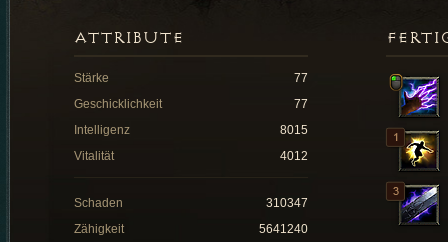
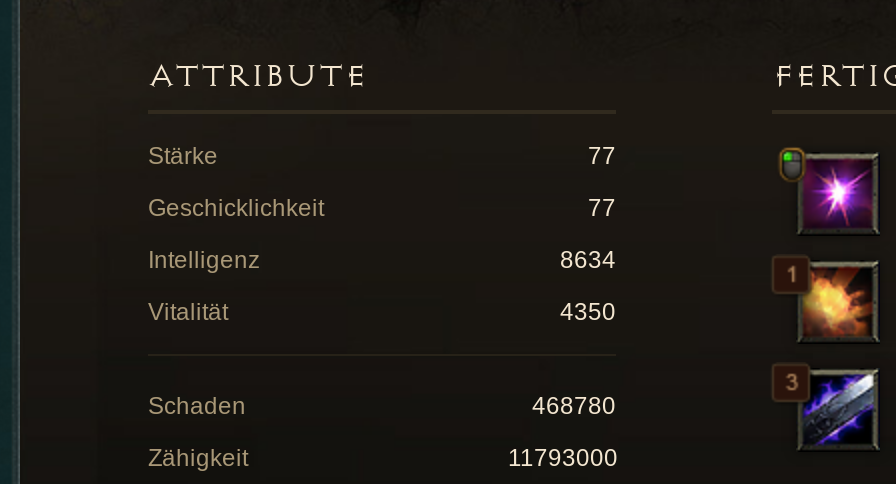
[400,78,438,116] [image] -> [802,158,874,230] [image]
[280,123,308,137] 8015 -> [560,246,616,274] 8634
[401,133,437,169] [image] -> [802,266,872,338] [image]
[280,149,308,163] 4012 -> [560,298,616,326] 4350
[266,196,308,210] 310347 -> [532,392,616,420] 468780
[259,222,308,236] 5641240 -> [508,444,618,472] 11793000

